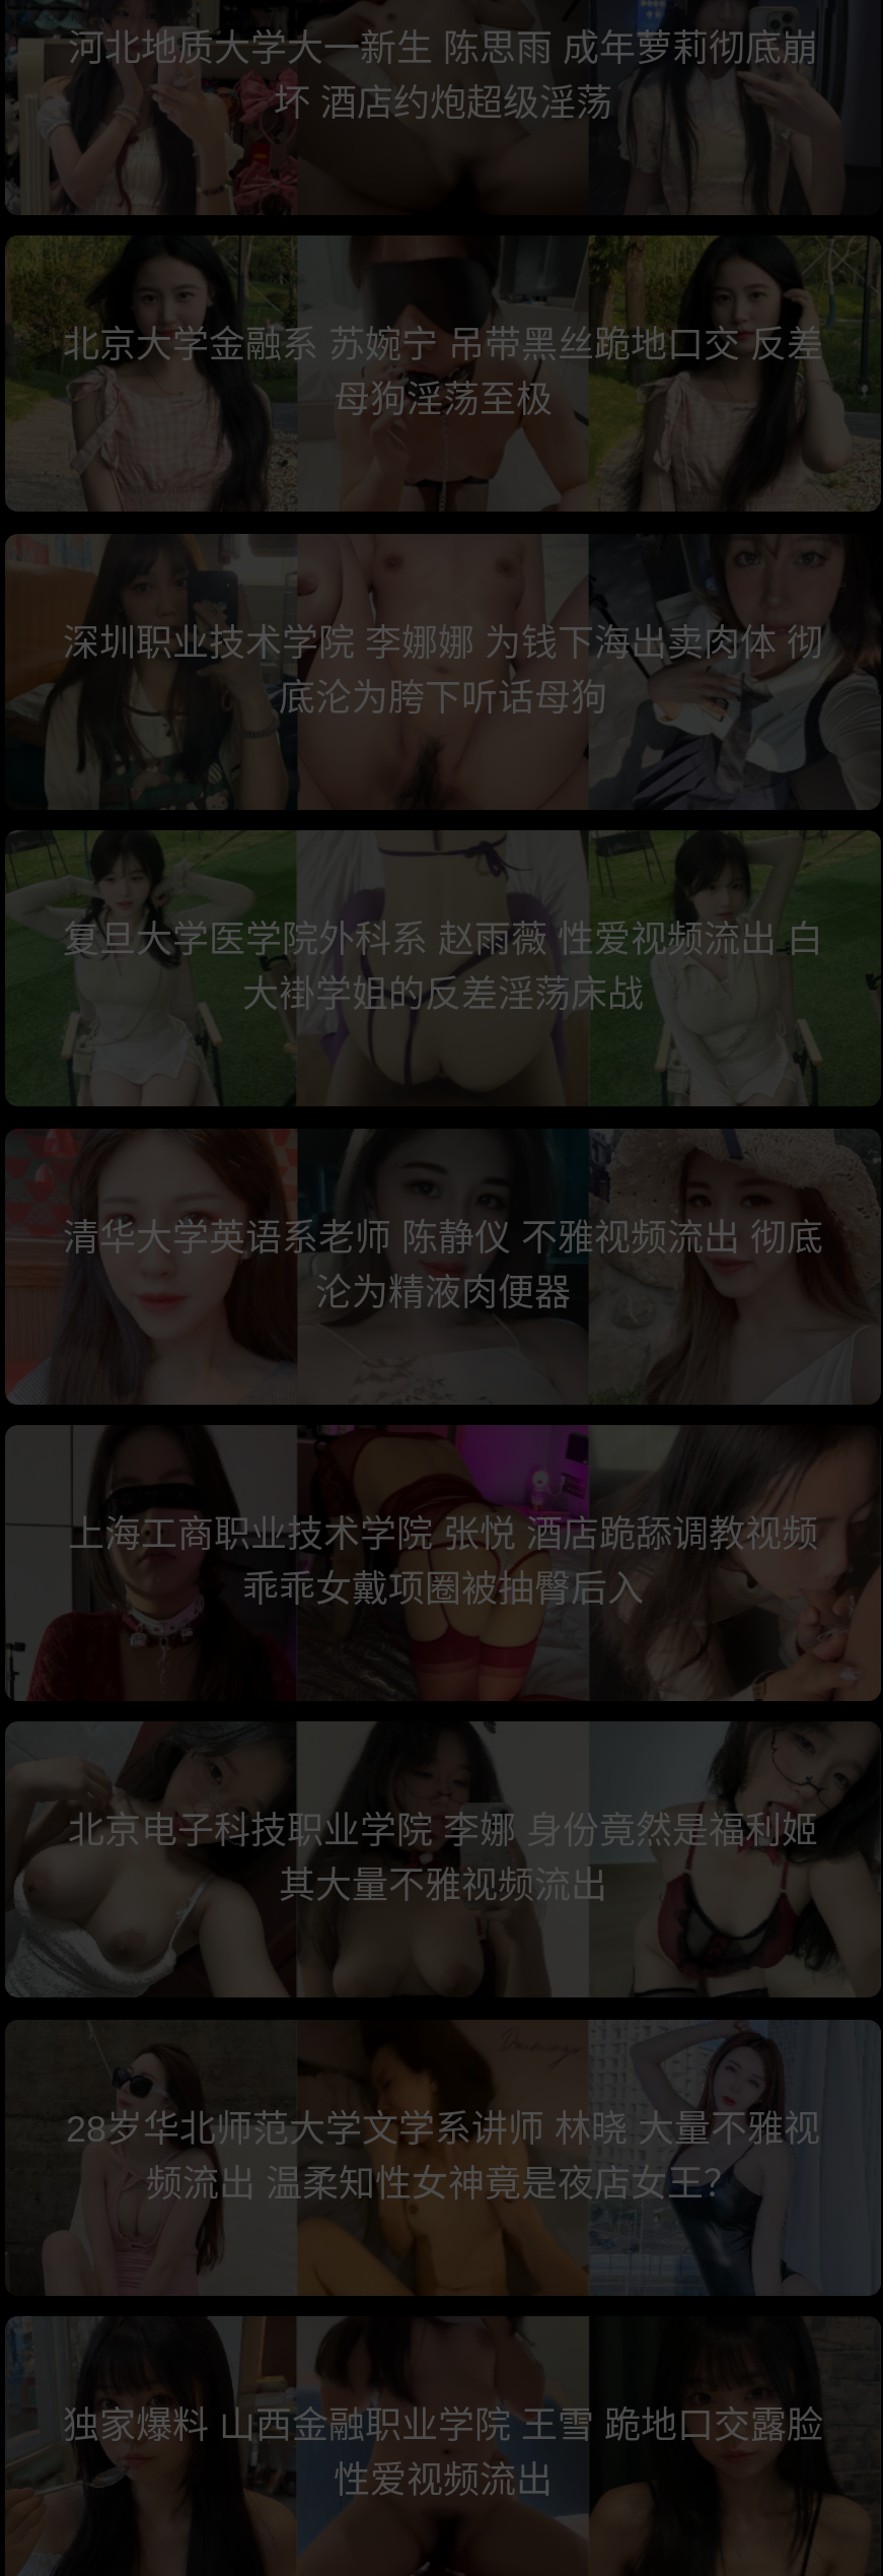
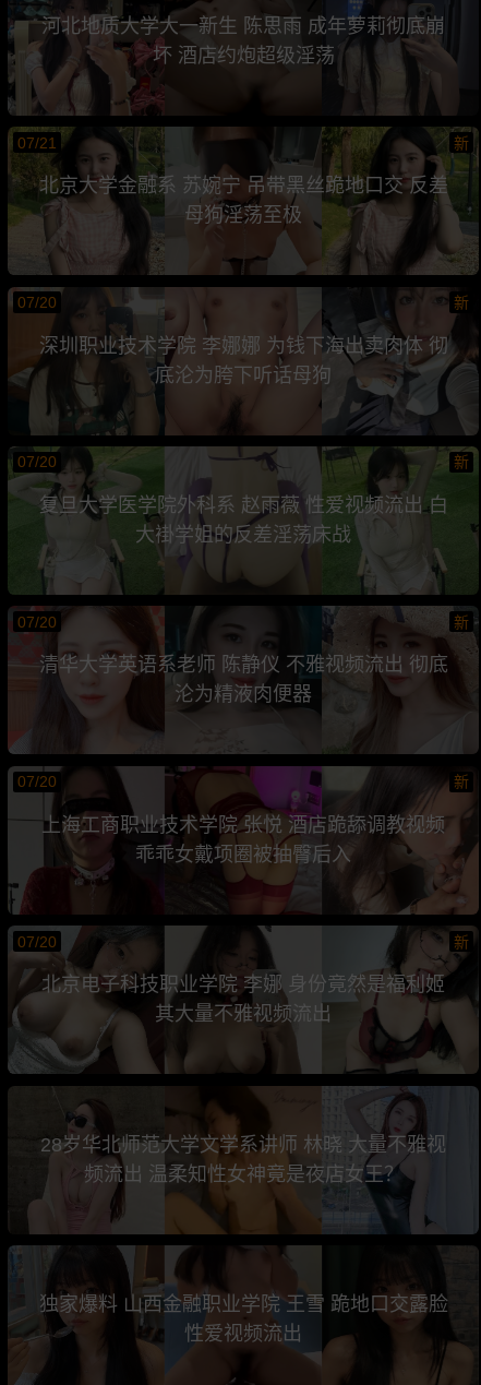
none -> [17,134,469,151] 07/21 | 新
none -> [17,294,469,311] 07/20 | 新
none -> [17,453,469,471] 07/20 | 新
none -> [17,613,469,631] 07/20 | 新
none -> [17,773,469,790] 07/20 | 新
none -> [17,933,469,950] 07/20 | 新

